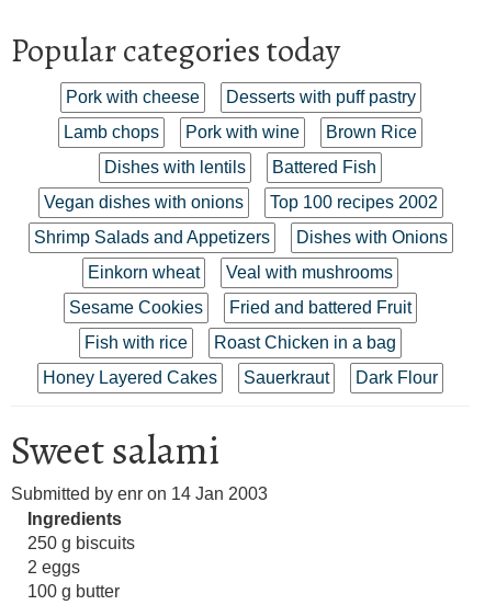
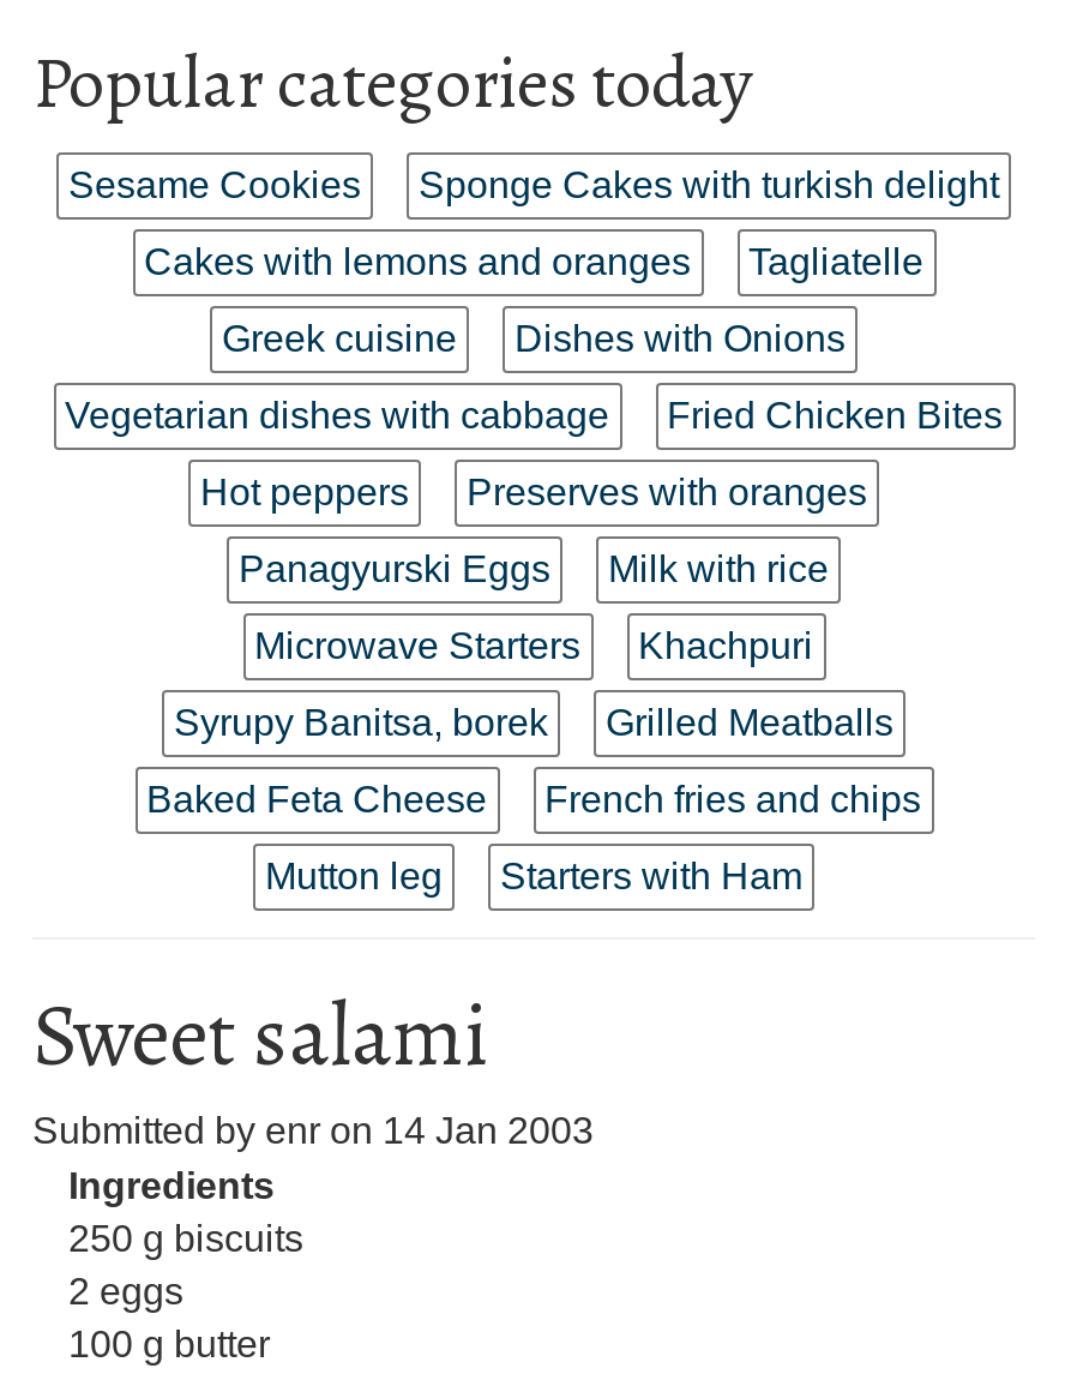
[33,88,437,247] Pork with cheese | Desserts with puff pastry | Lamb chops | Pork with wine | Brown Rice | Dishes with lentils | Battered Fish | Vegan dishes with onions | Top 100 recipes 2002 | Shrimp Salads and Appetizers -> [144,164,999,359] Sponge Cakes with turkish delight | Cakes with lemons and oranges | Tagliatelle | Greek cuisine
moved [296,228,447,247] -> [515,318,846,359]: Dishes with Onions
[43,263,438,387] Einkorn wheat | Veal with mushrooms | Fried and battered Fruit | Fish with rice | Roast Chicken in a bag | Honey Layered Cakes | Sauerkraut | Dark Flour -> [65,395,1003,896] Vegetarian dishes with cabbage | Fried Chicken Bites | Hot peppers | Preserves with oranges | Panagyurski Eggs | Milk with rice | Microwave Starters | Khachpuri | Syrupy Banitsa, borek | Grilled Meatballs | Baked Feta Cheese | French fries and chips | Mutton leg | Starters with Ham
moved [69,298,203,317] -> [68,164,361,205]: Sesame Cookies

